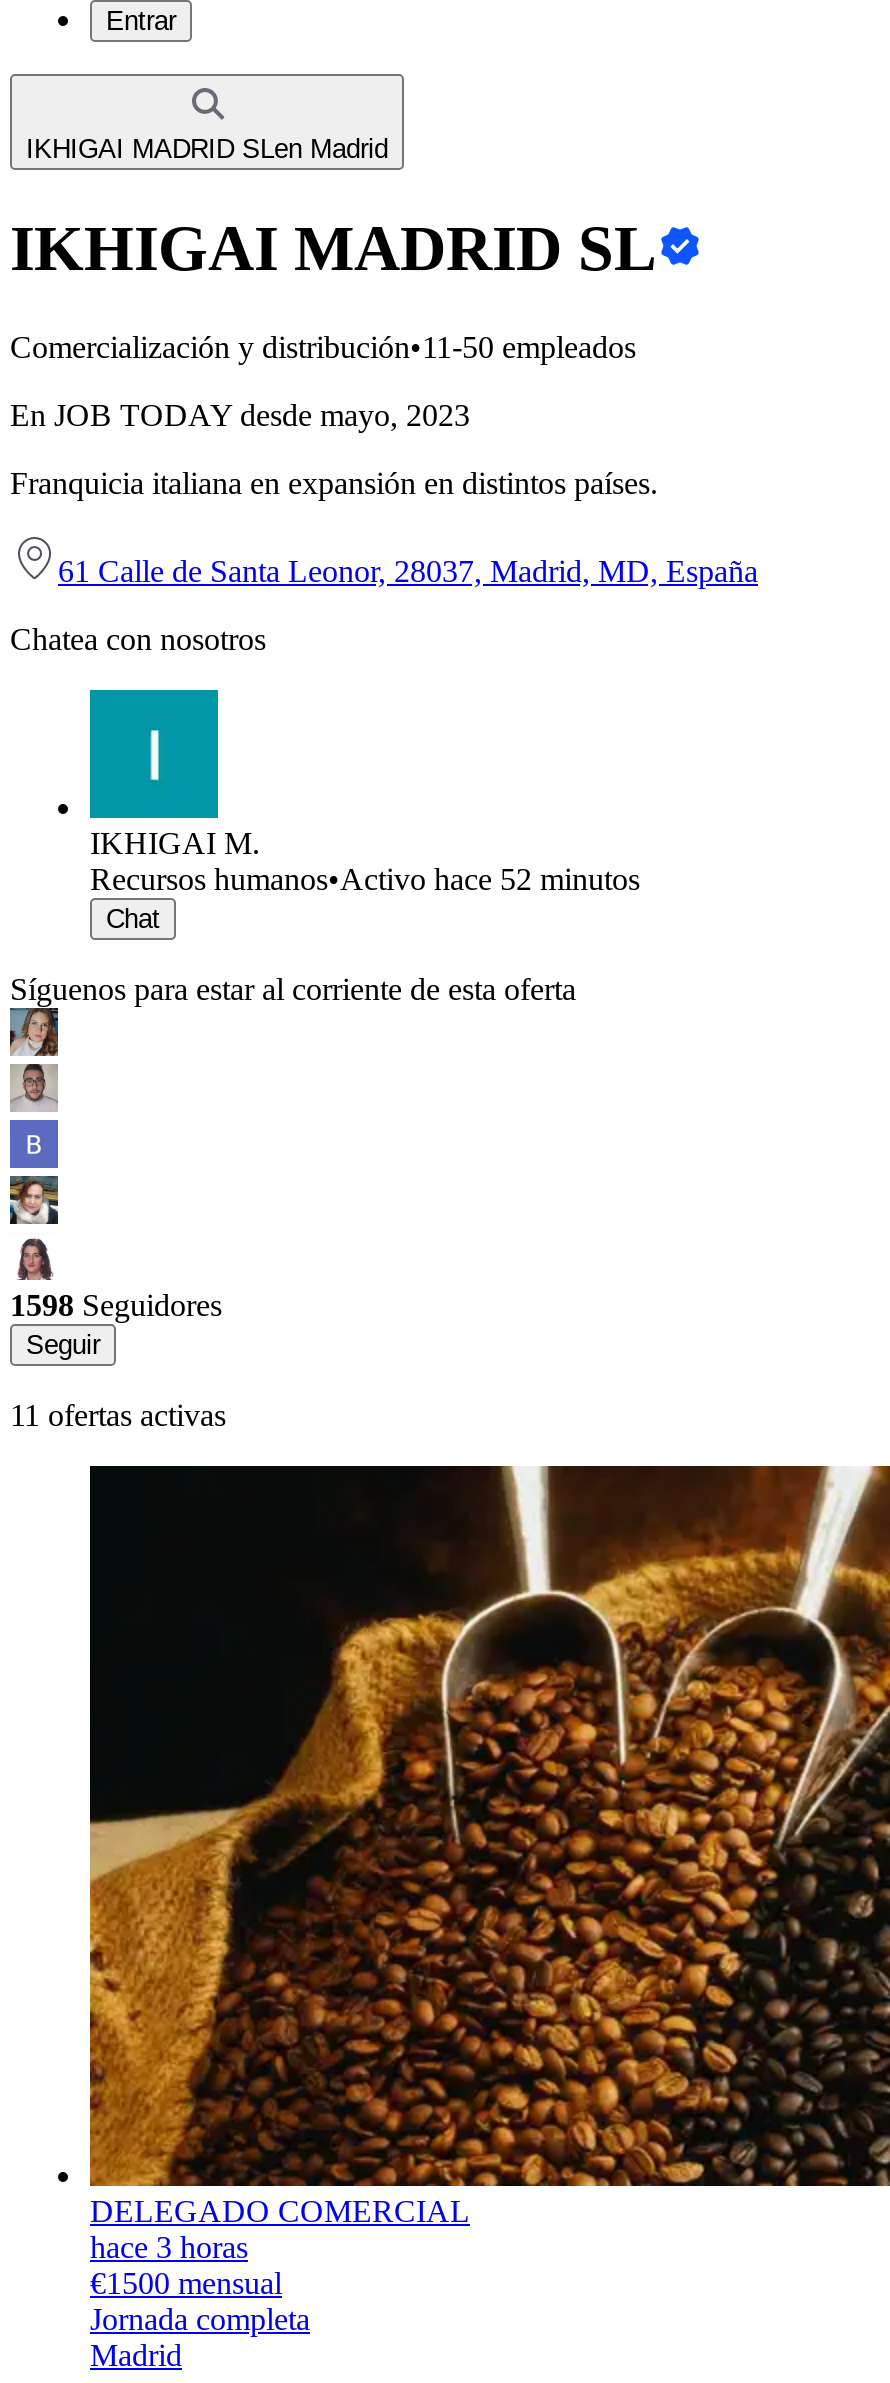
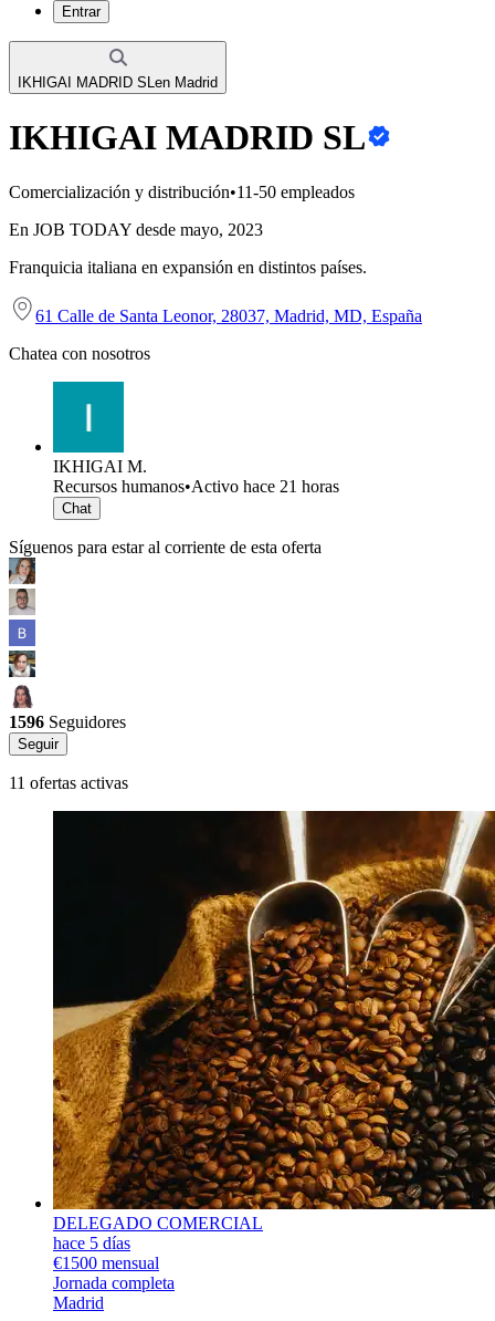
[90,862,640,896] Recursos humanos•Activo hace 52 minutos -> [53,477,339,496] Recursos humanos•Activo hace 21 horas
[10,1288,222,1322] 1598 Seguidores -> [9,712,126,731] 1596 Seguidores
[90,2230,248,2264] hace 3 horas -> [53,1233,130,1252] hace 5 días

